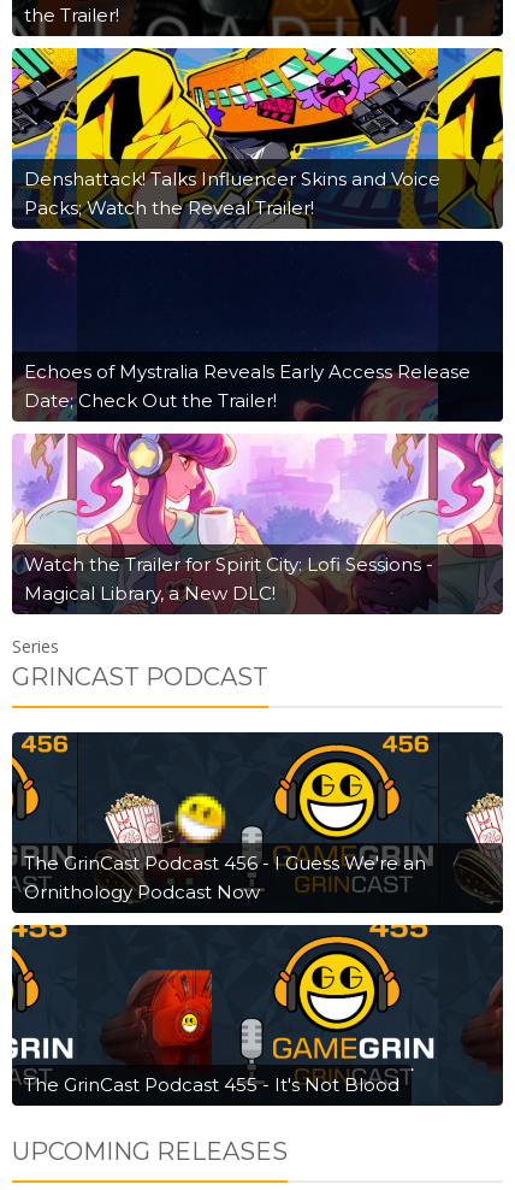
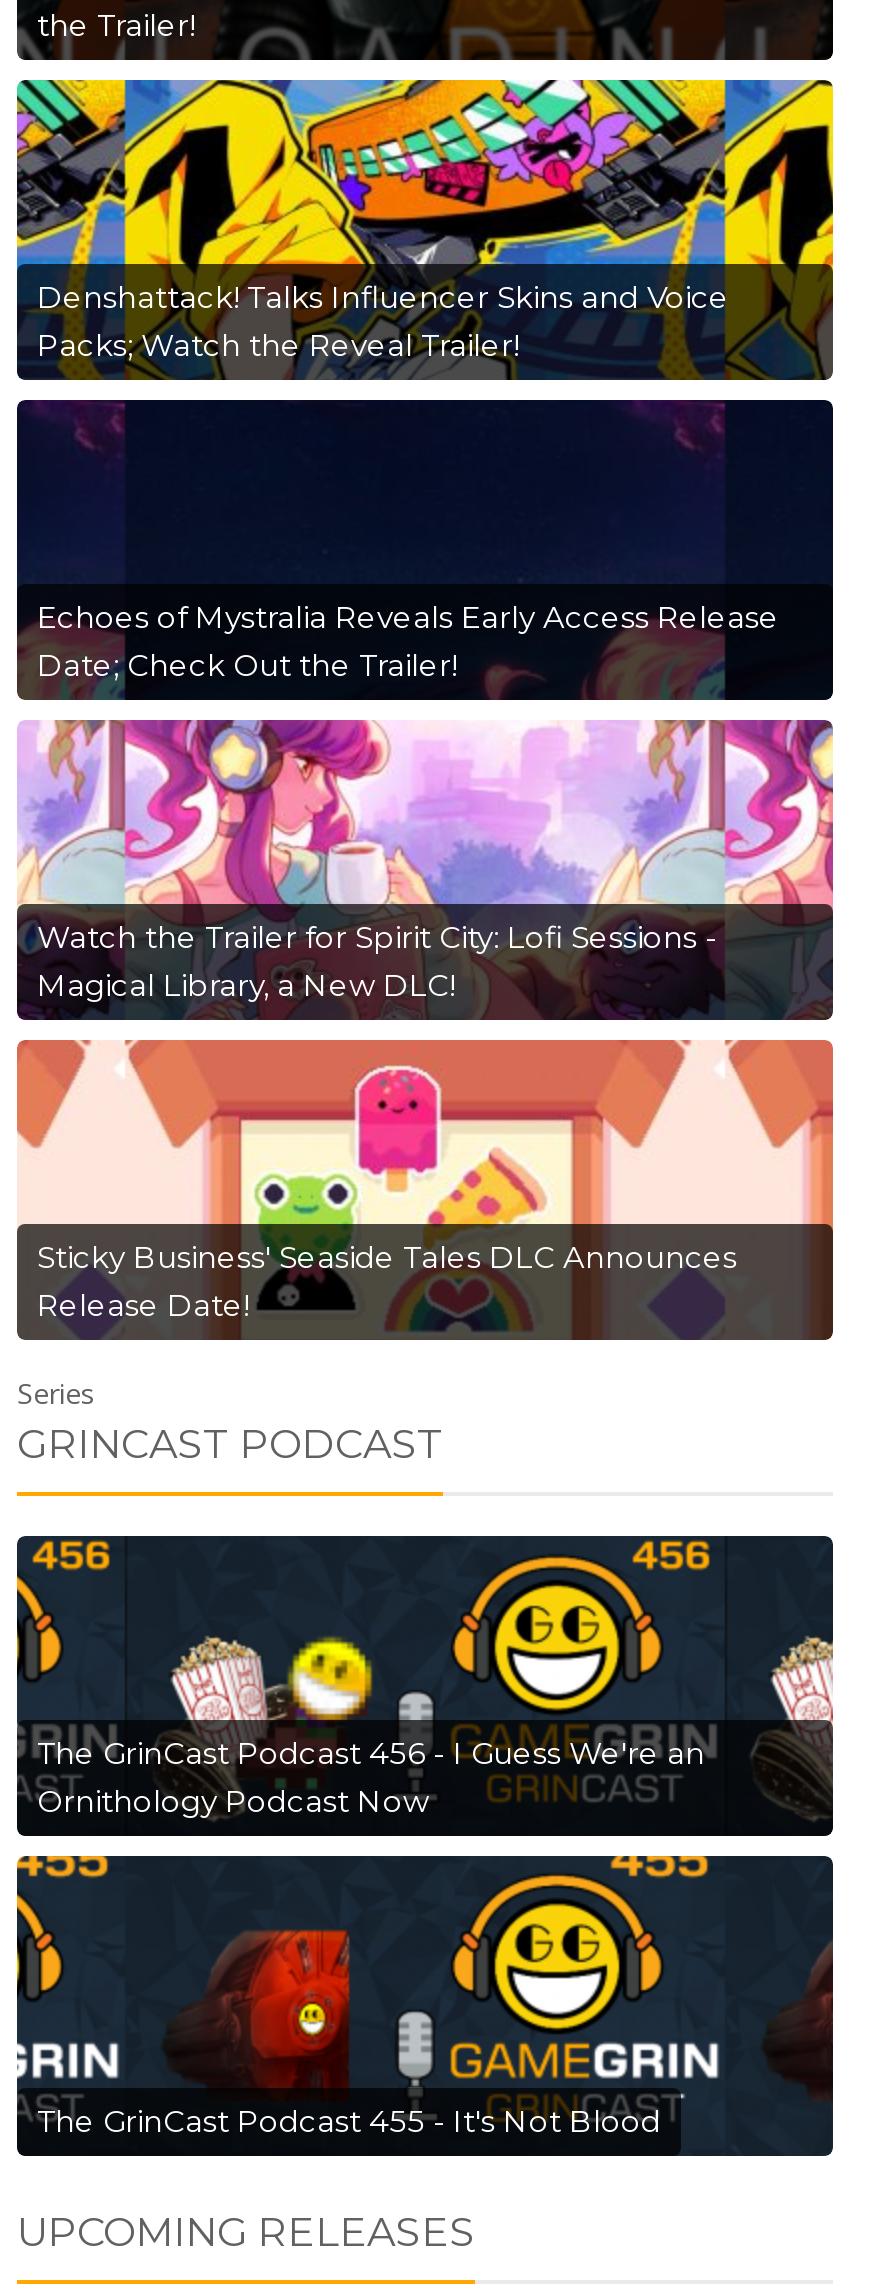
none -> [15,1038,835,1340] [image] | Sticky Business' Seaside Tales DLC Announces | Release Date!

